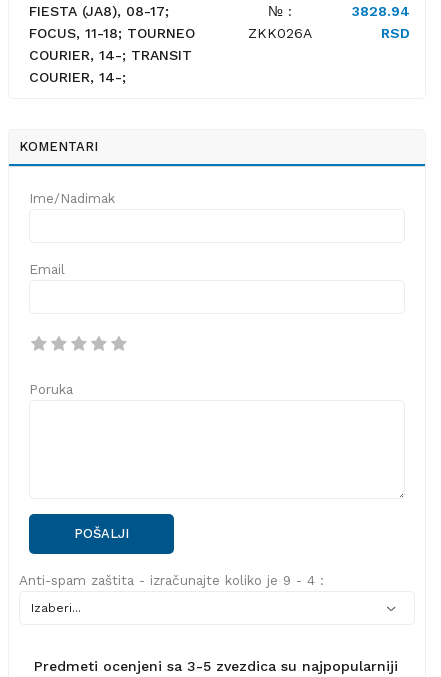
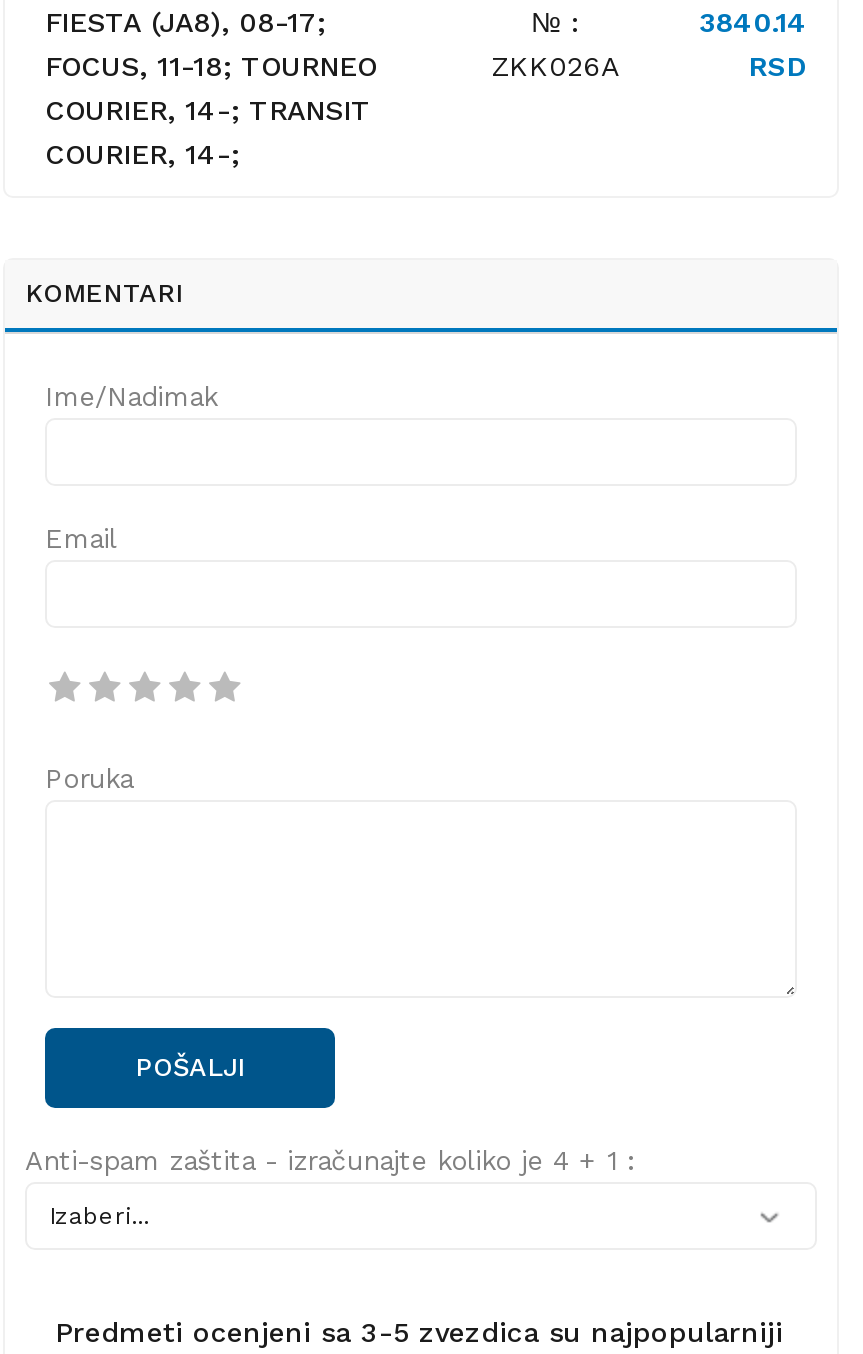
[352,3,410,19] 3828.94 -> [699,7,807,39] 3840.14
[19,572,324,588] Anti-spam zaštita - izračunajte koliko je 9 - 4 : -> [25,1145,635,1177] Anti-spam zaštita - izračunajte koliko je 4 + 1 :

